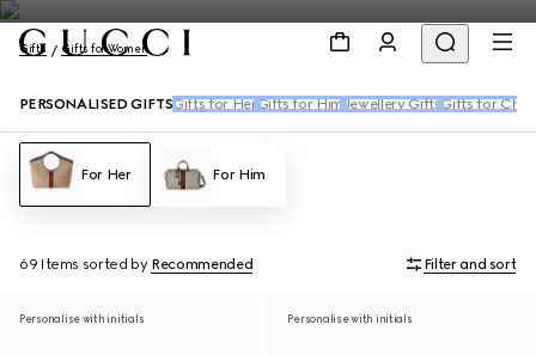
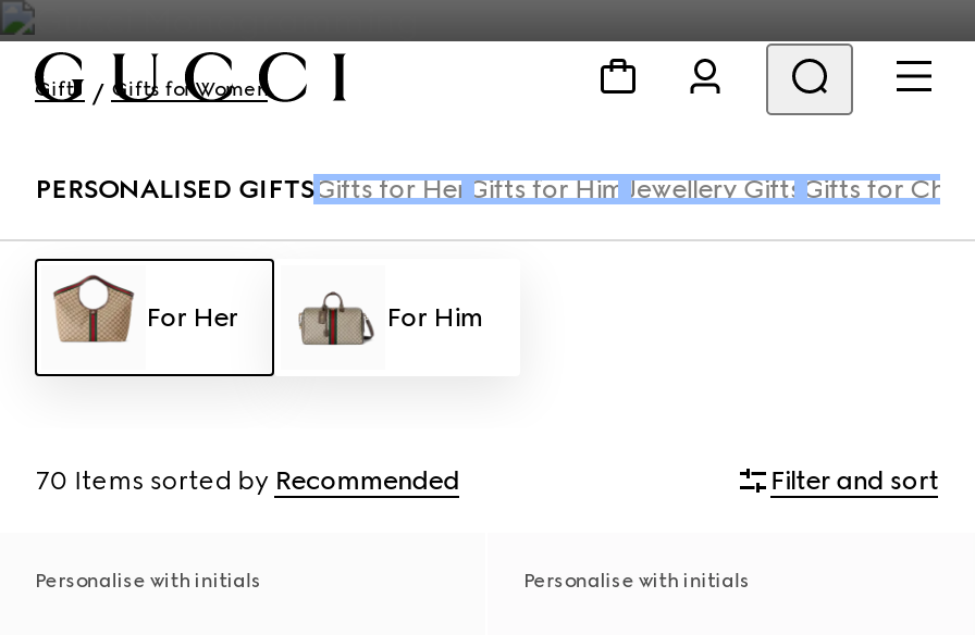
[19,256,253,273] 69 Items sorted by Recommended -> [35,465,460,496] 70 Items sorted by Recommended

